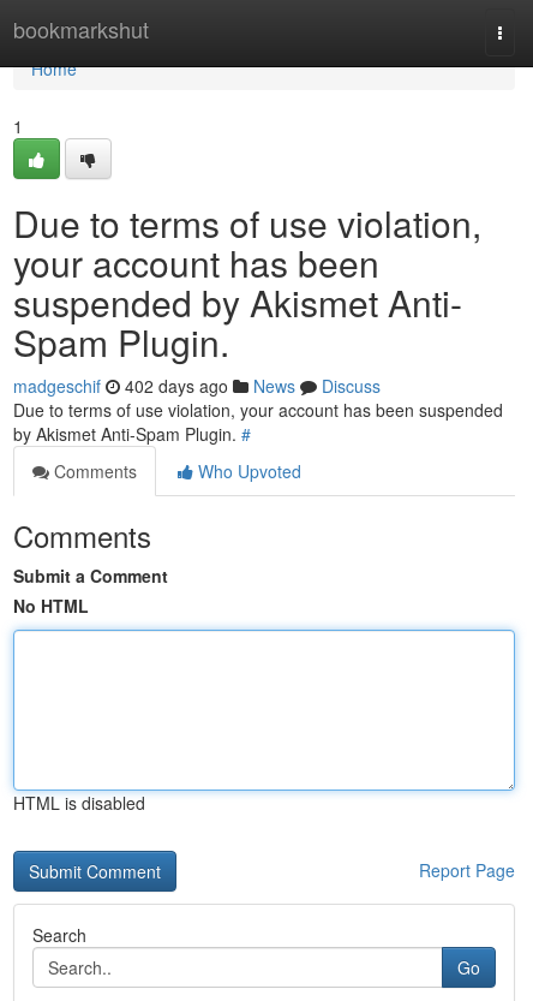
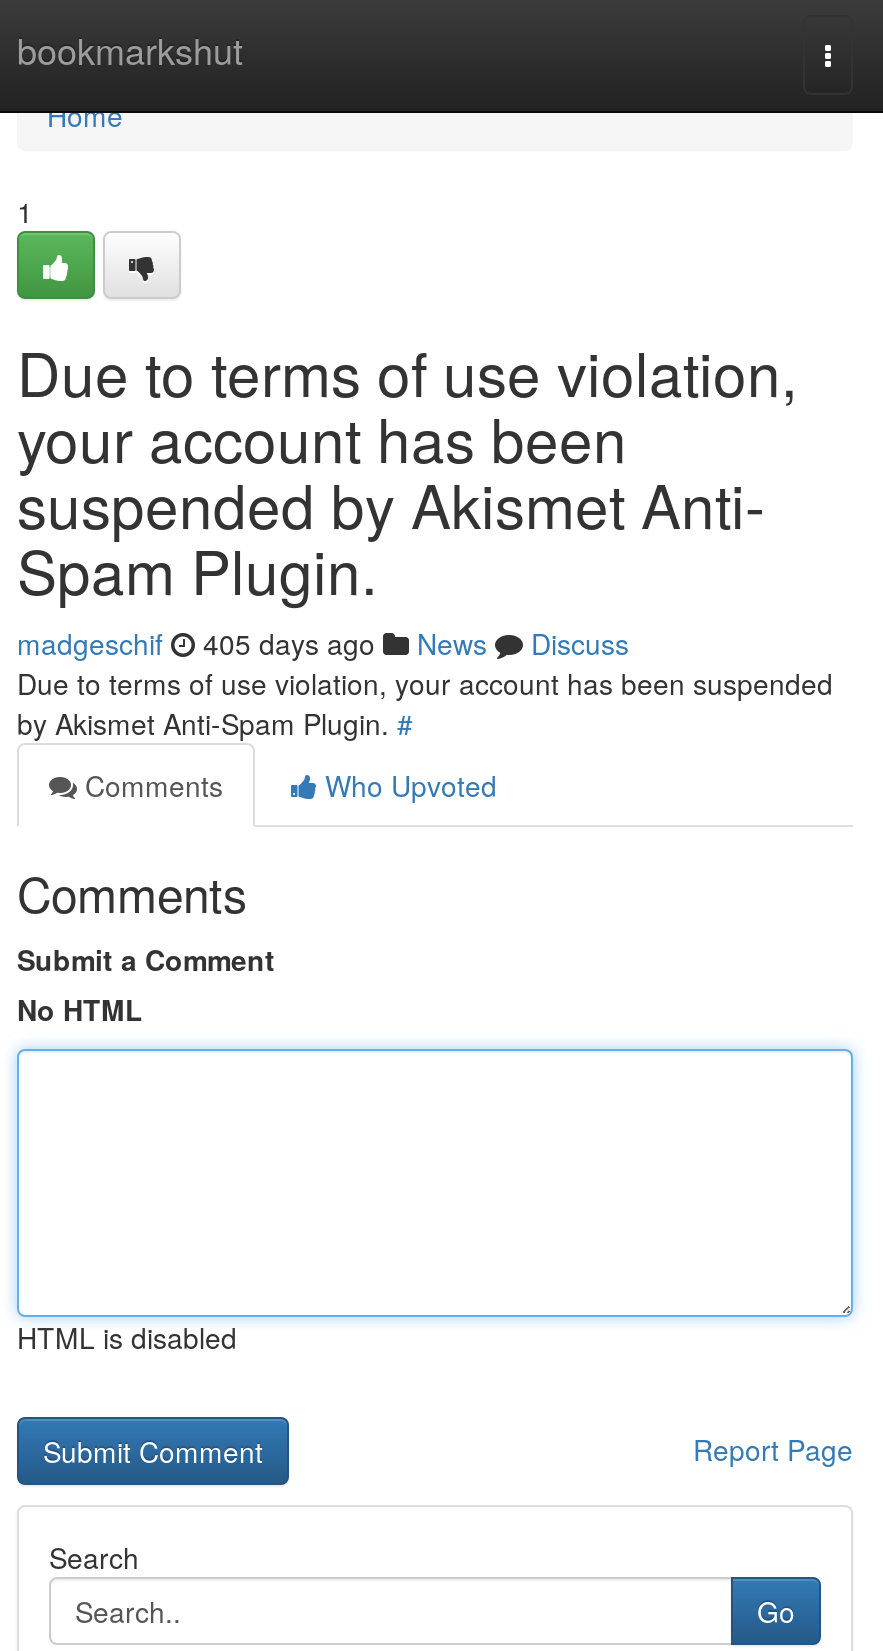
[13,374,381,398] madgeschif 402 days ago News Discuss -> [17,623,629,663] madgeschif 405 days ago News Discuss

